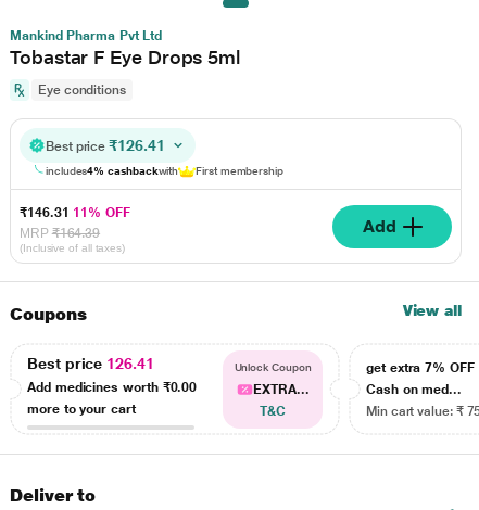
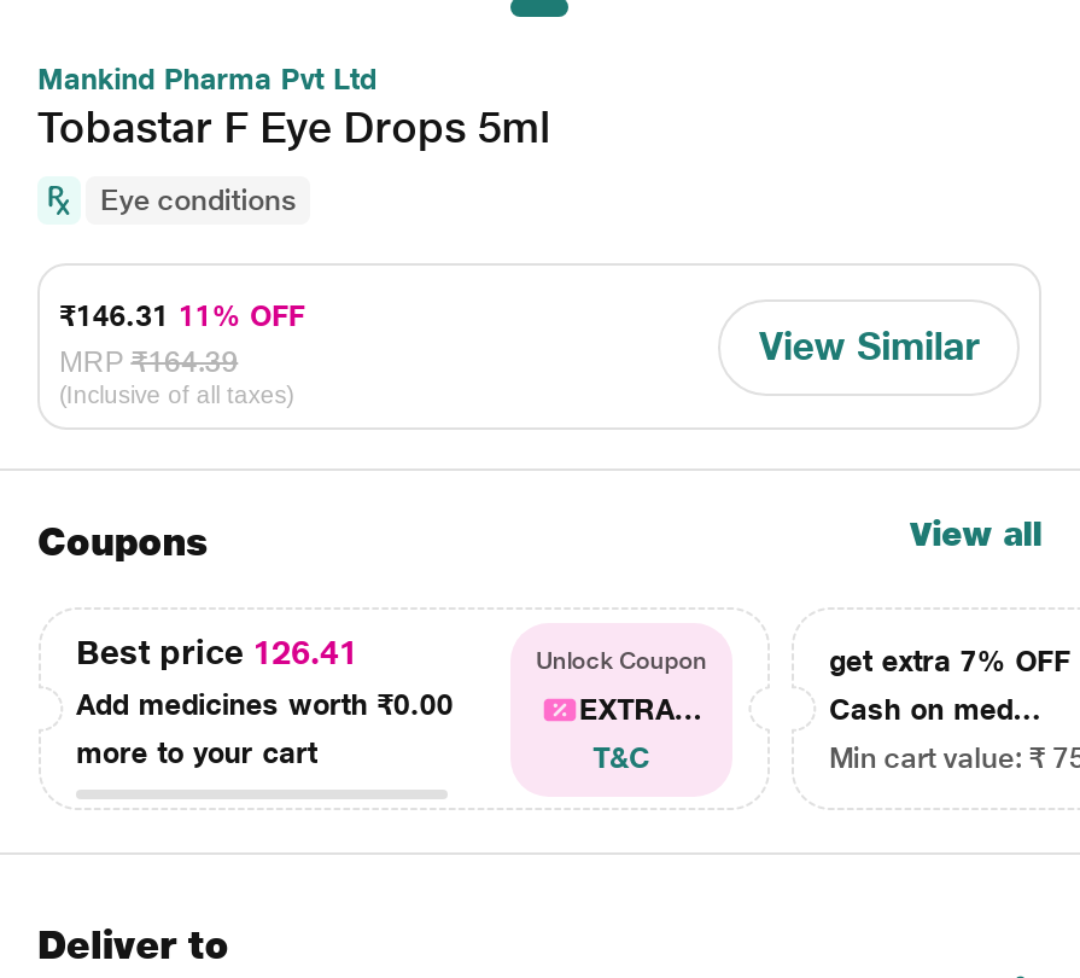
[46,137,283,177] Best price ₹126.41 | includes4% cashbackwith | First membership -> none
[362,216,396,236] Add -> [759,323,979,369] View Similar

